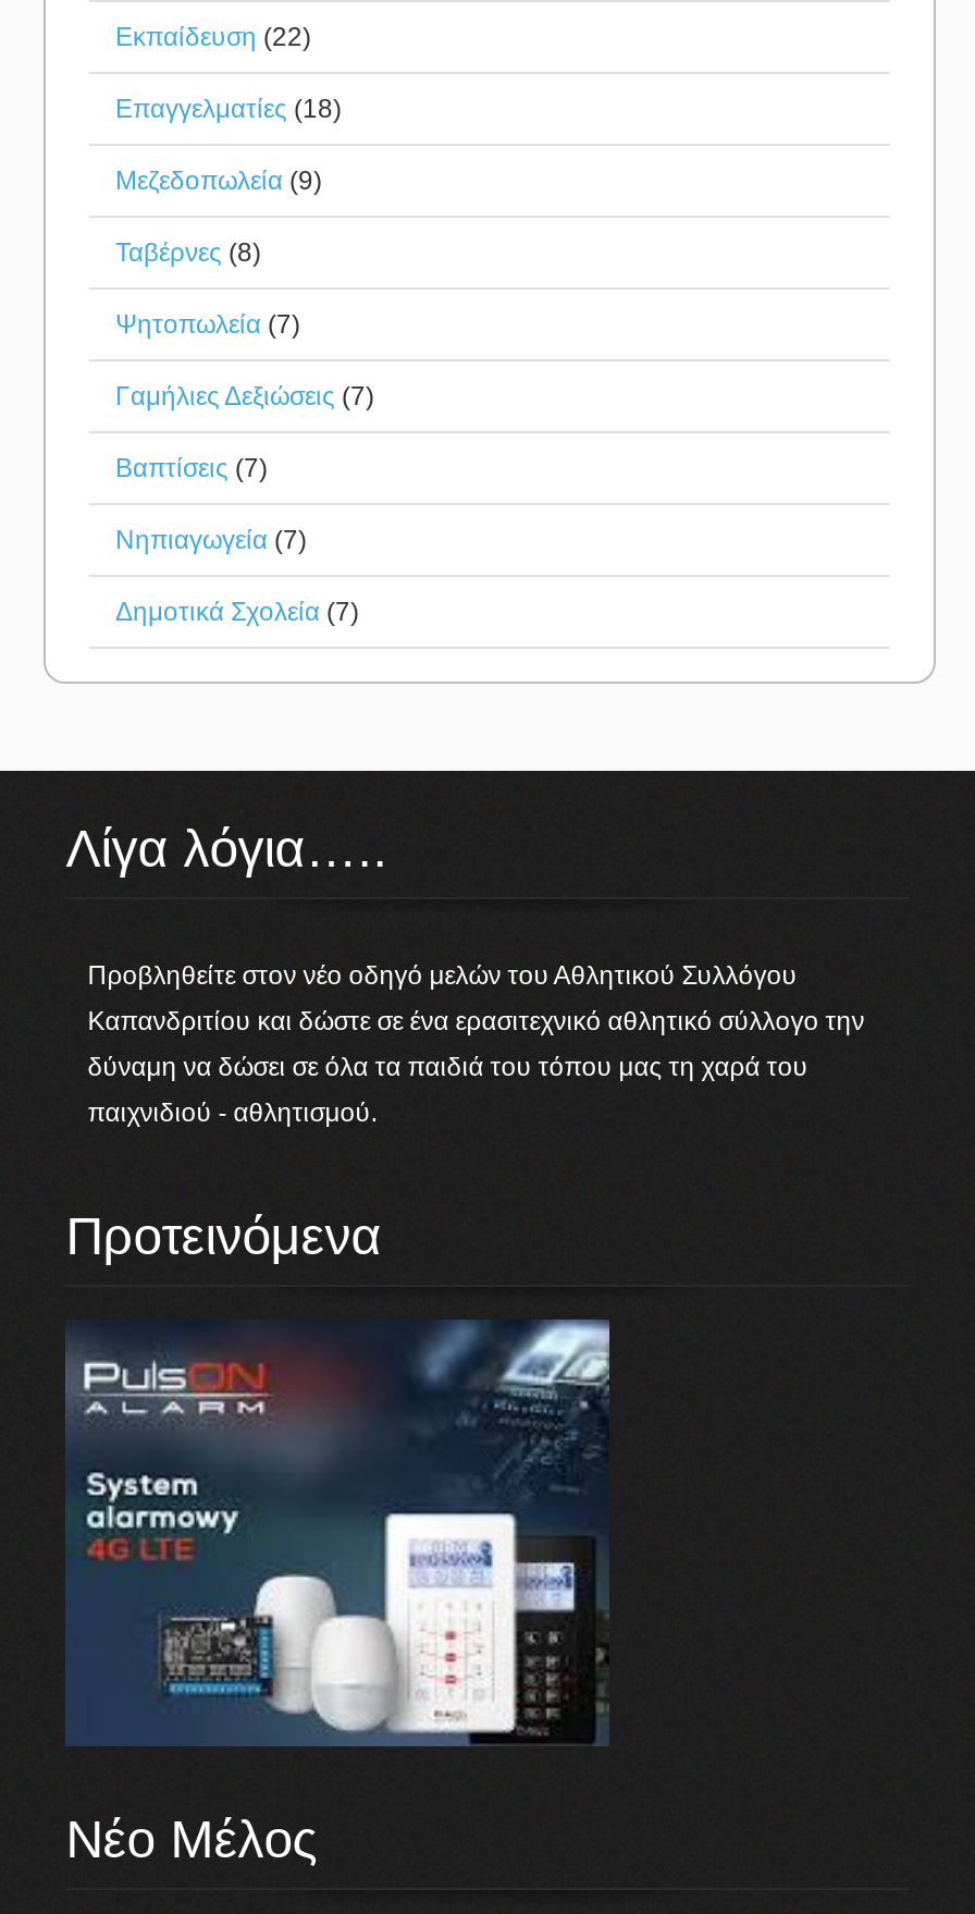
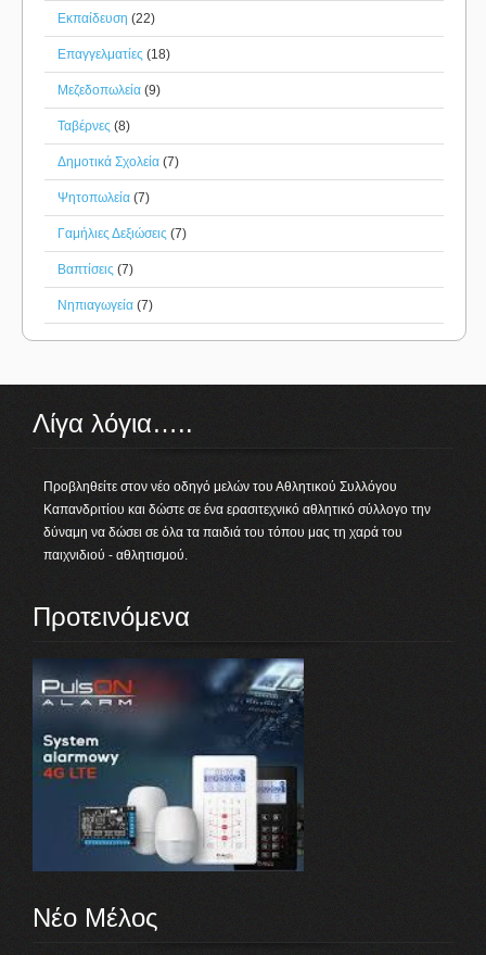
moved [115,309,374,555] -> [57,190,187,313]: Ψητοπωλεία (7) | Γαμήλιες Δεξιώσεις (7) | Βαπτίσεις (7) | Νηπιαγωγεία (7)
moved [115,597,359,627] -> [57,154,179,169]: Δημοτικά Σχολεία (7)

